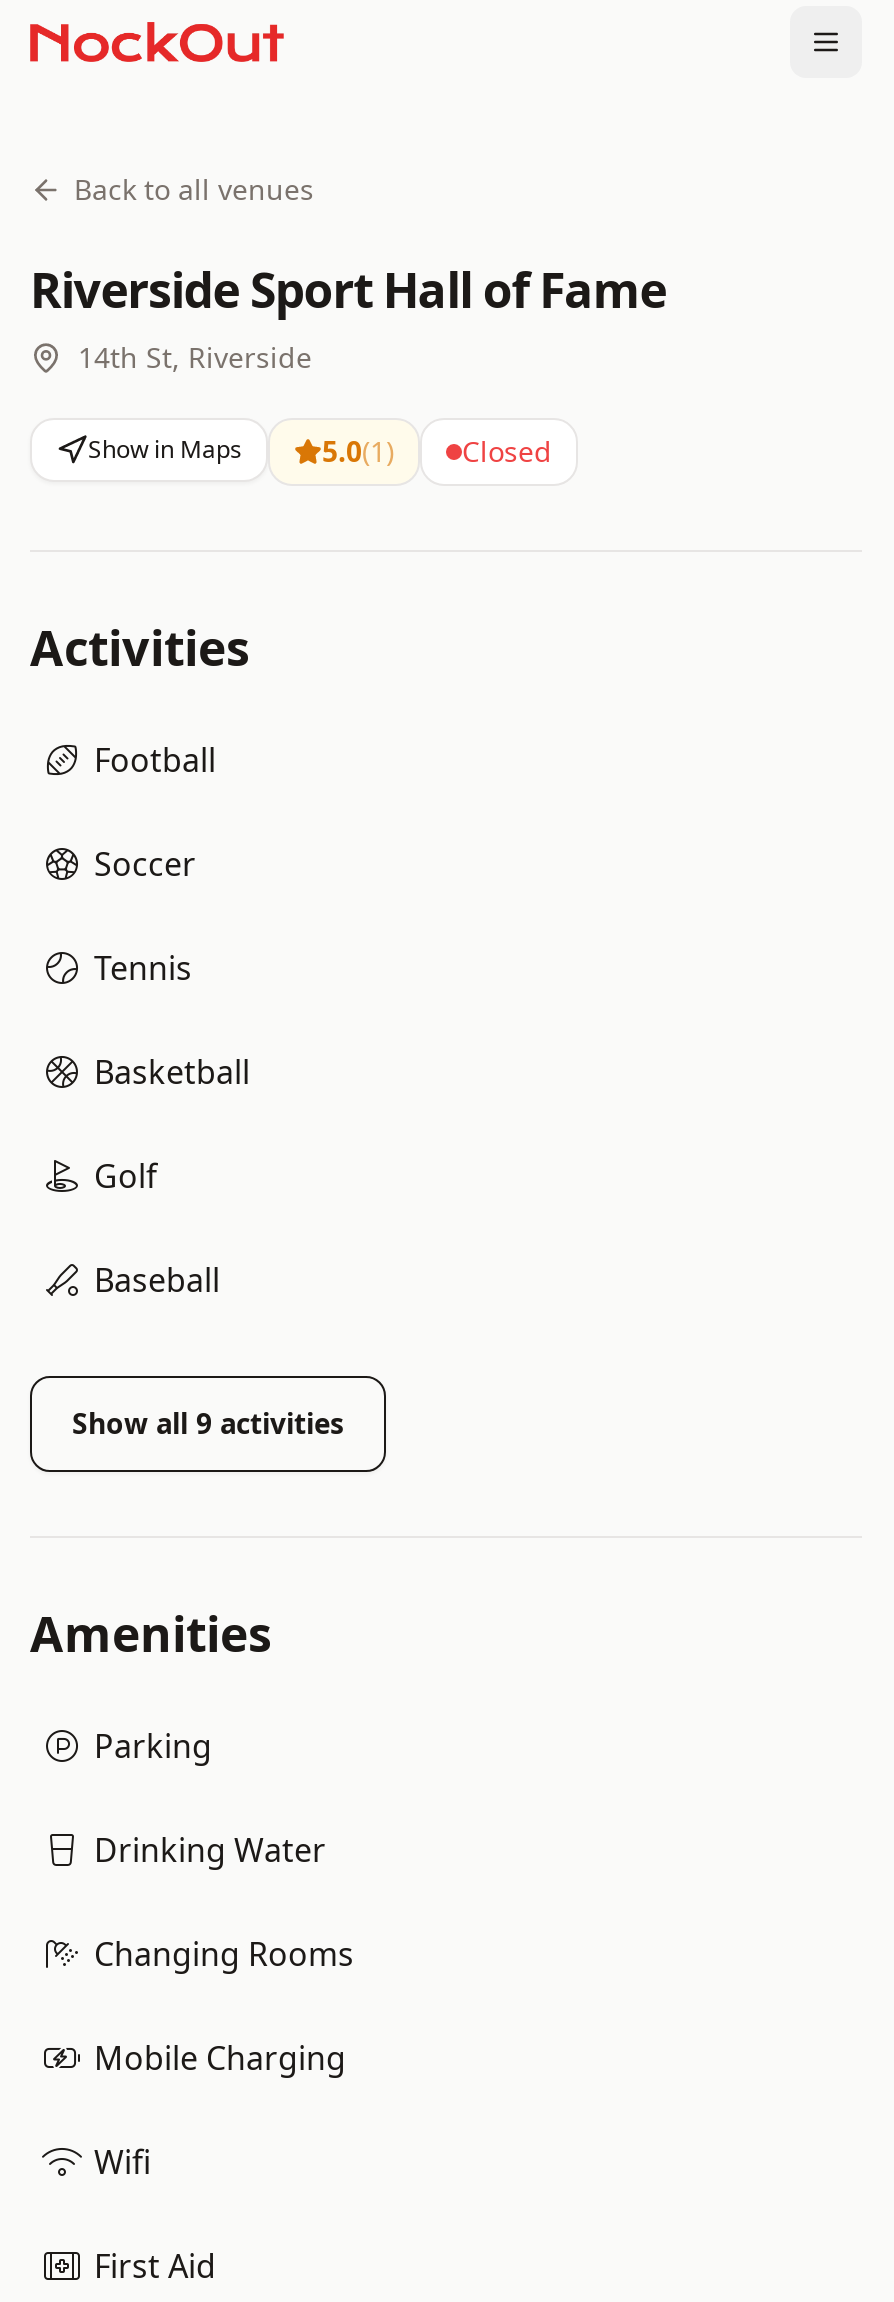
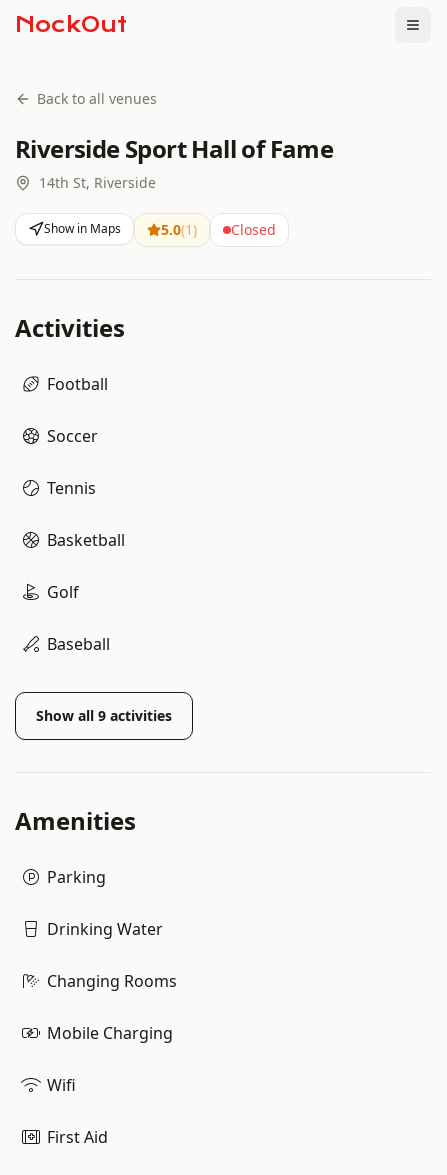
none -> [15,12,127,37] NockOut

